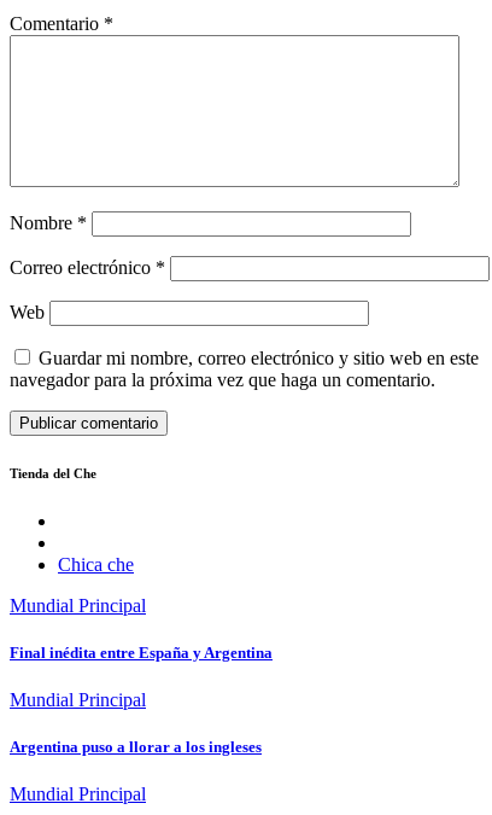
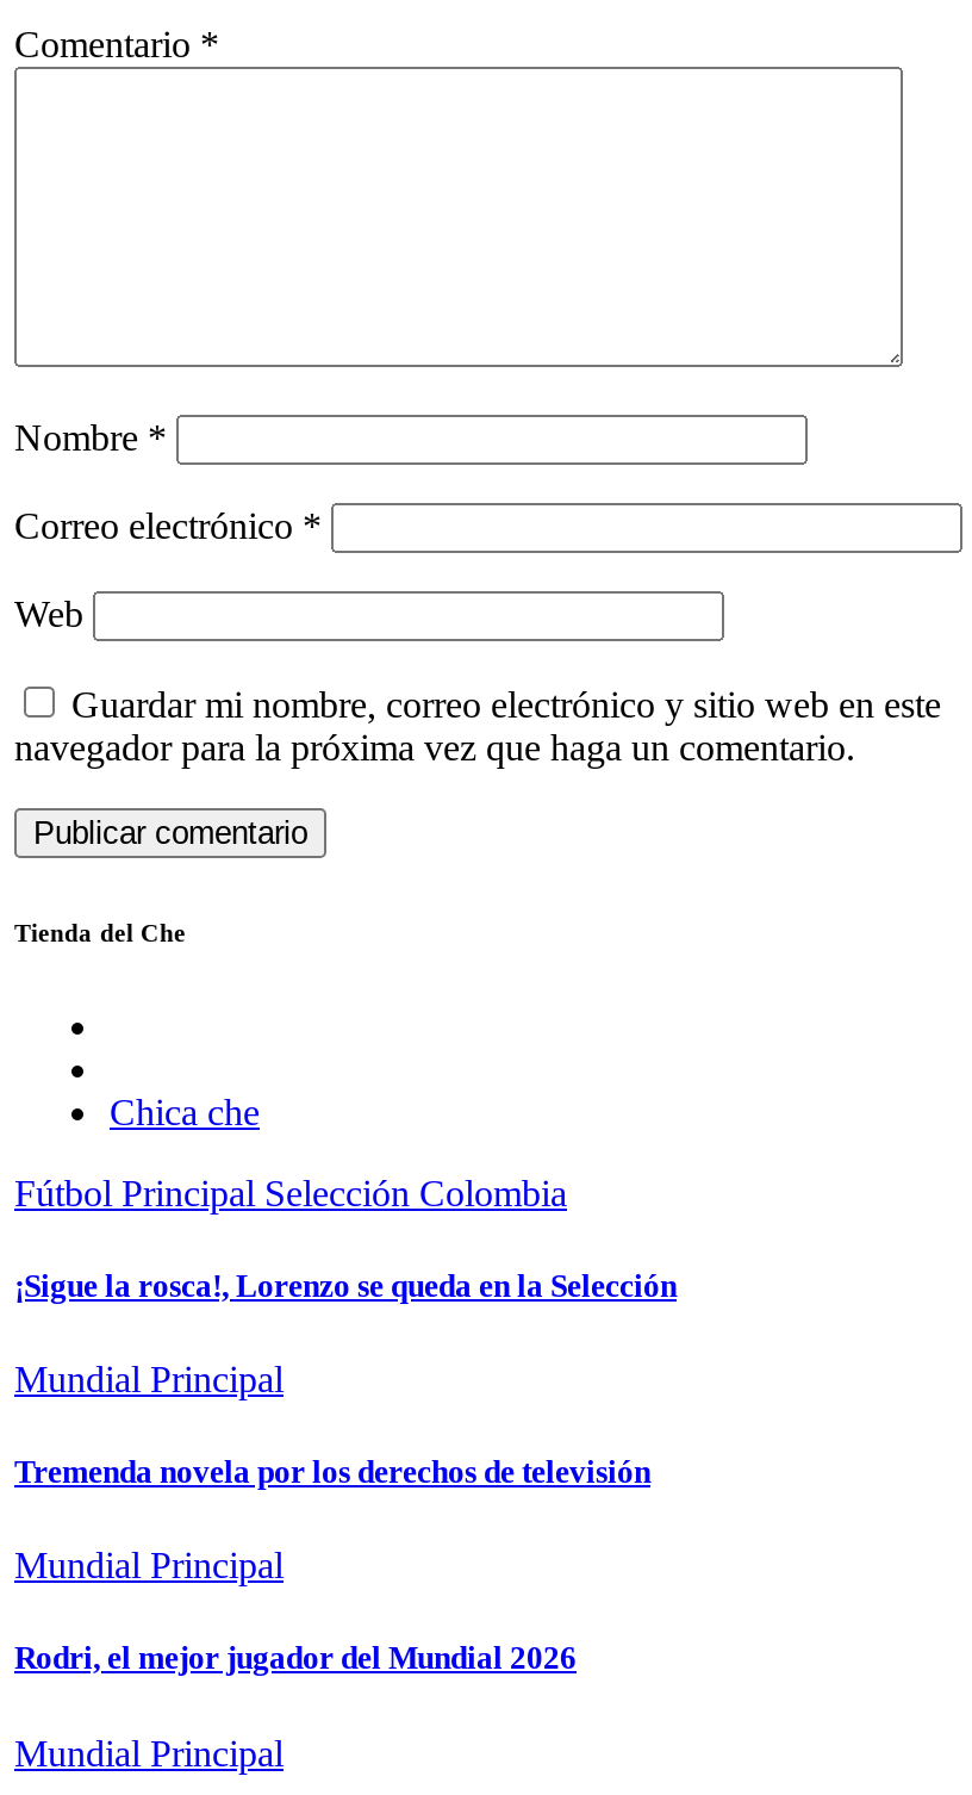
none -> [14,1172,677,1303] Fútbol Principal Selección Colombia | ¡Sigue la rosca!, Lorenzo se queda en la Selección
[10,643,273,661] Final inédita entre España y Argentina -> [14,1454,650,1490] Tremenda novela por los derechos de televisión
[10,738,262,756] Argentina puso a llorar a los ingleses -> [14,1641,577,1677] Rodri, el mejor jugador del Mundial 2026

